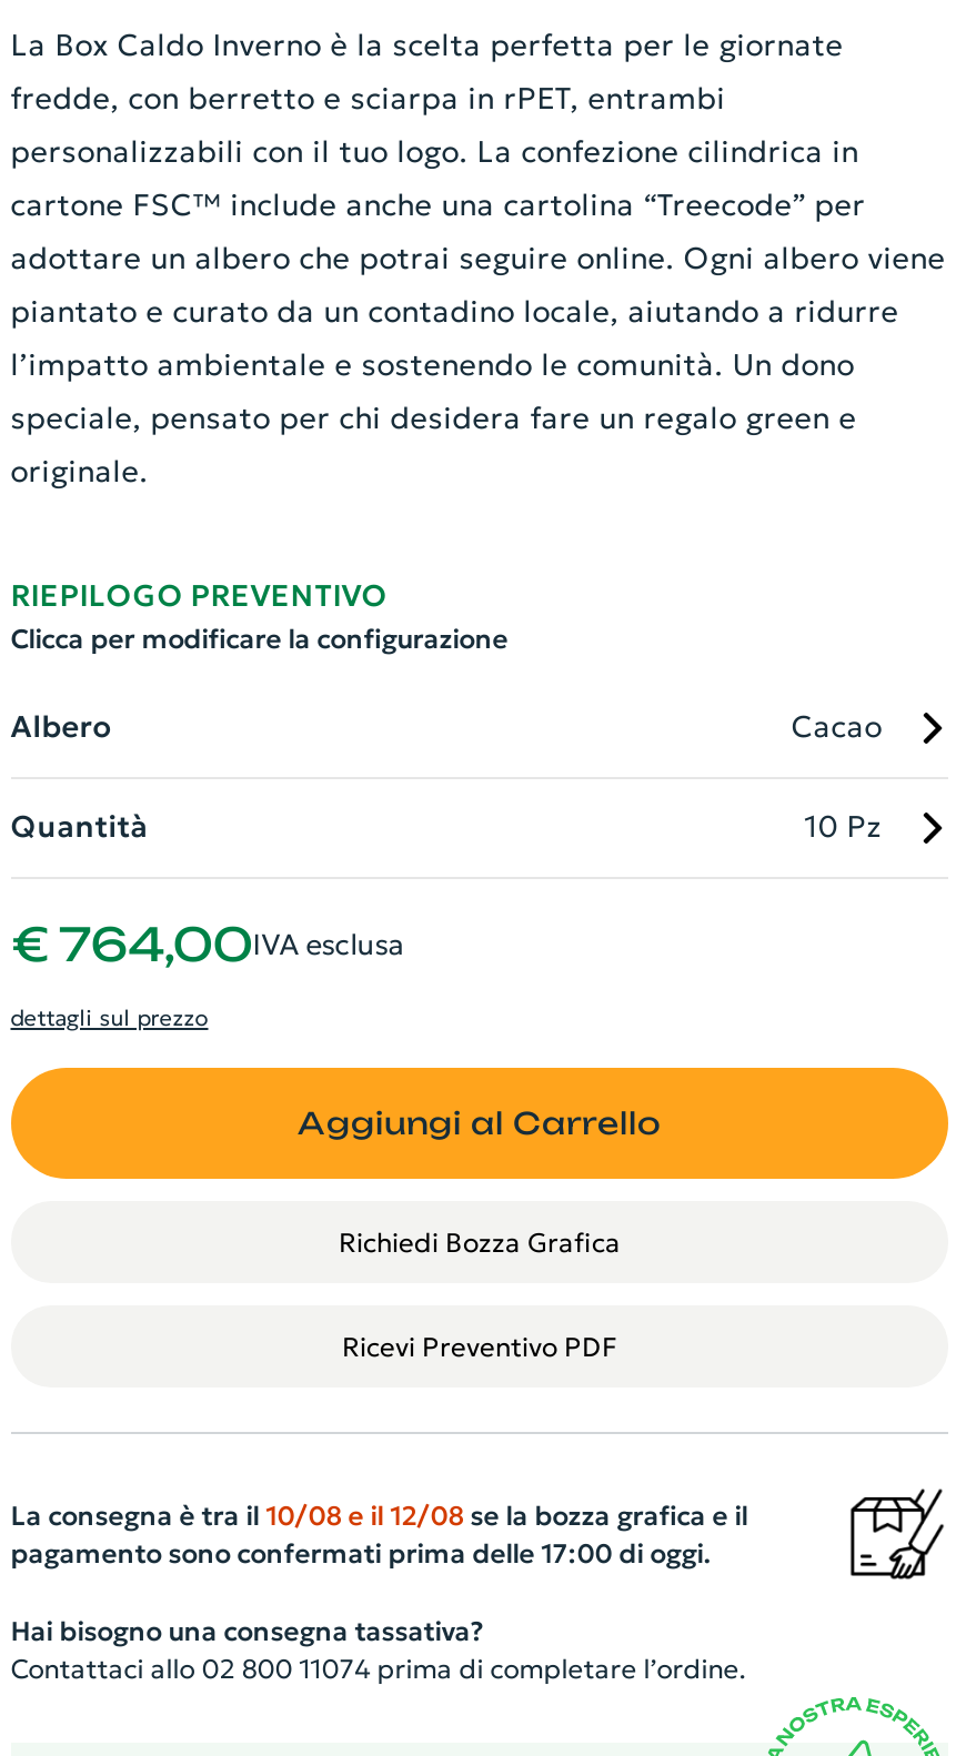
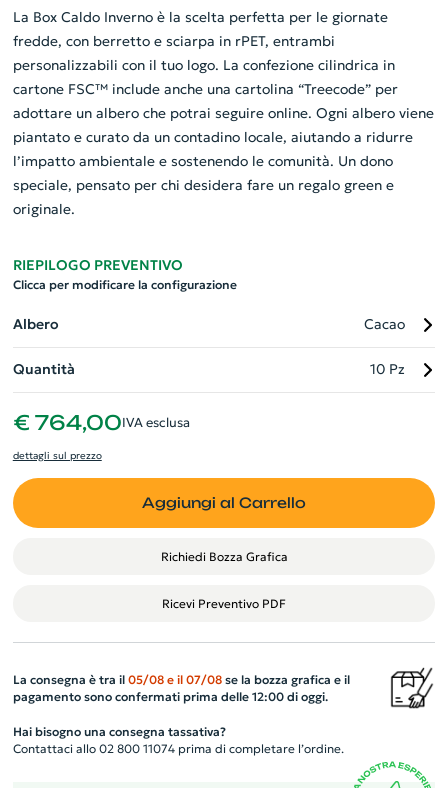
[11,1498,748,1532] La consegna è tra il 10/08 e il 12/08 se la bozza grafica e il -> [13,672,350,687] La consegna è tra il 05/08 e il 07/08 se la bozza grafica e il
[11,1536,710,1570] pagamento sono confermati prima delle 17:00 di oggi. -> [13,689,328,704] pagamento sono confermati prima delle 12:00 di oggi.

